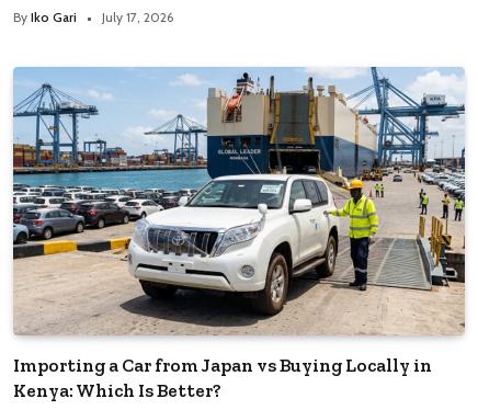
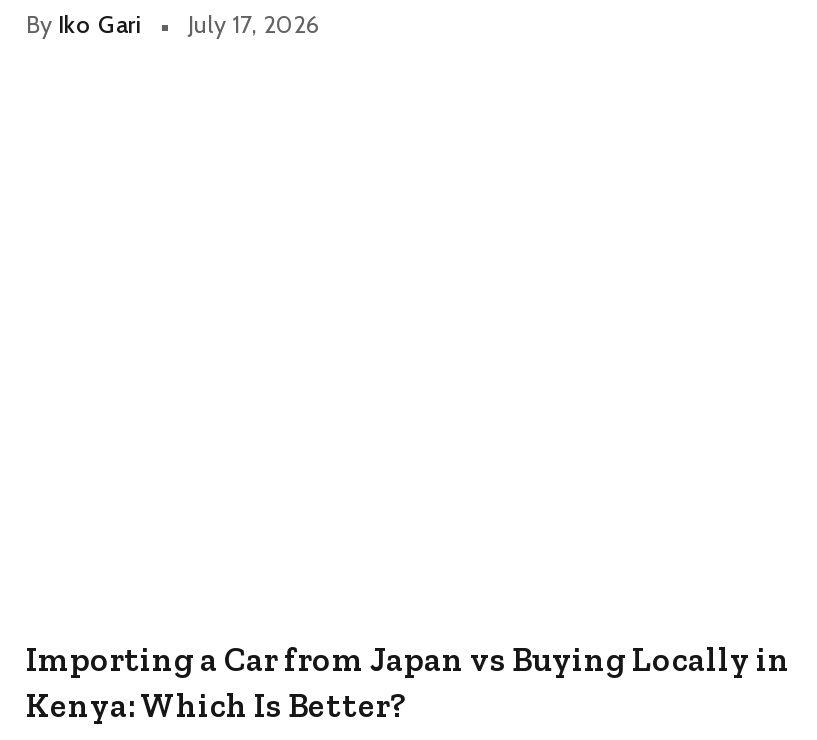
[12,66,466,339] [image] -> none

